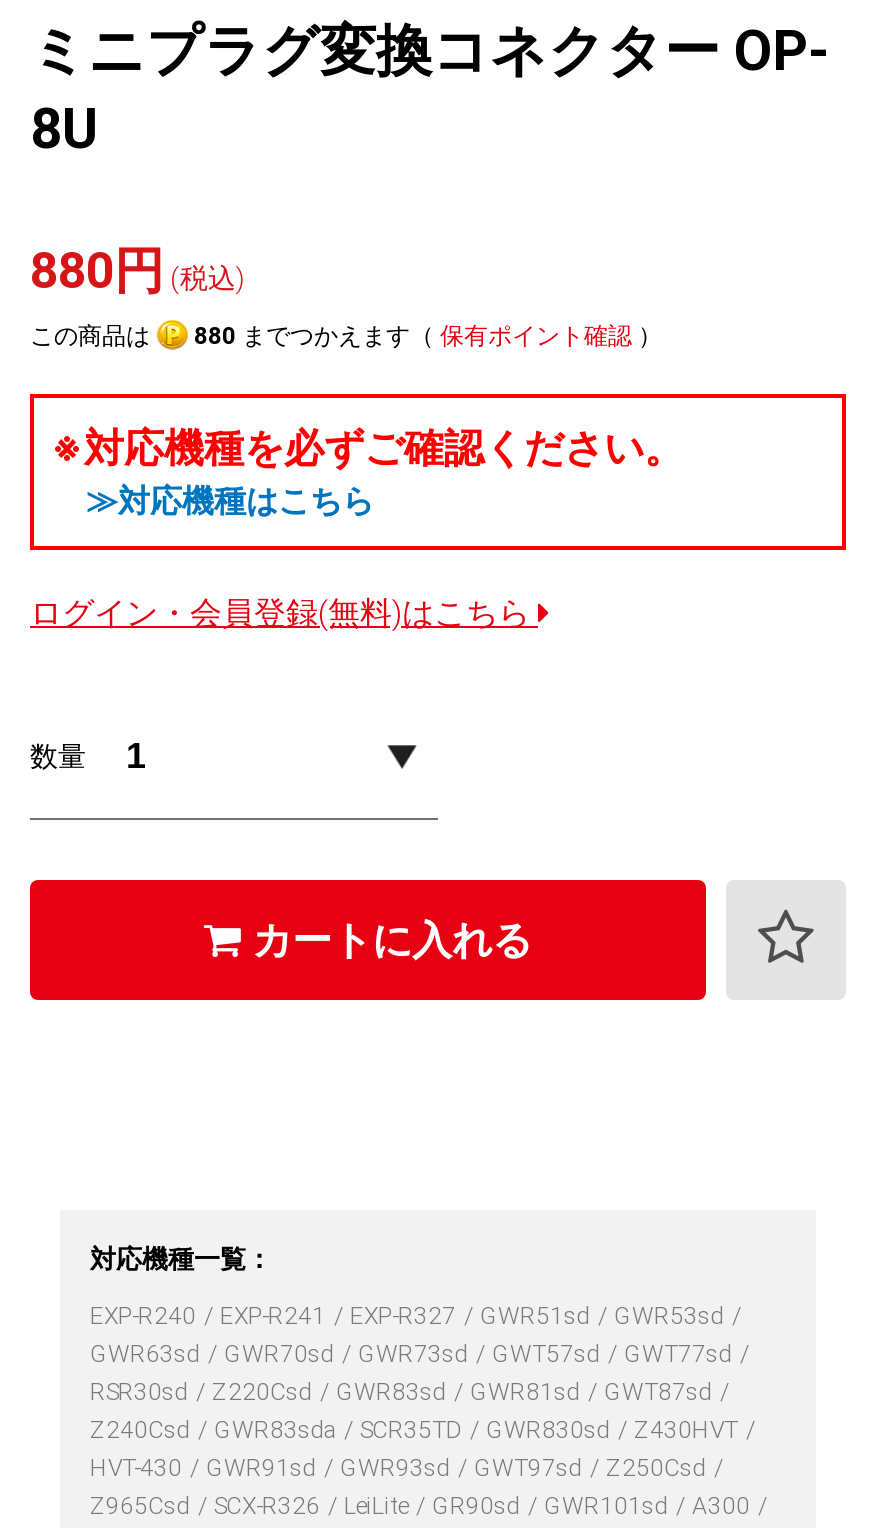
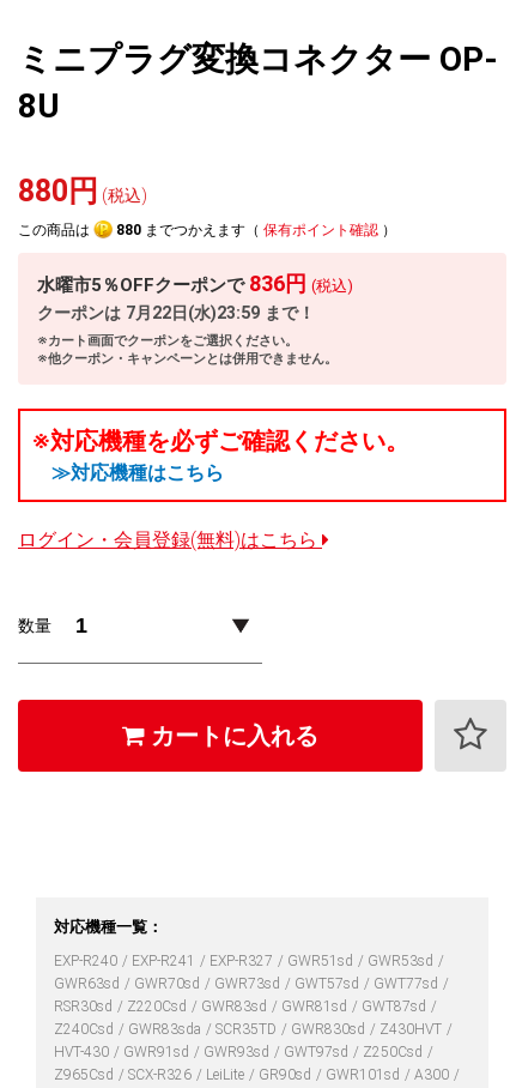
none -> [37,271,353,366] 水曜市5％OFFクーポンで836円 (税込) | クーポンは7月22日(水)23:59まで！ | ※カート画面でクーポンをご選択ください。 | ※他クーポン・キャンペーンとは併用できません。

